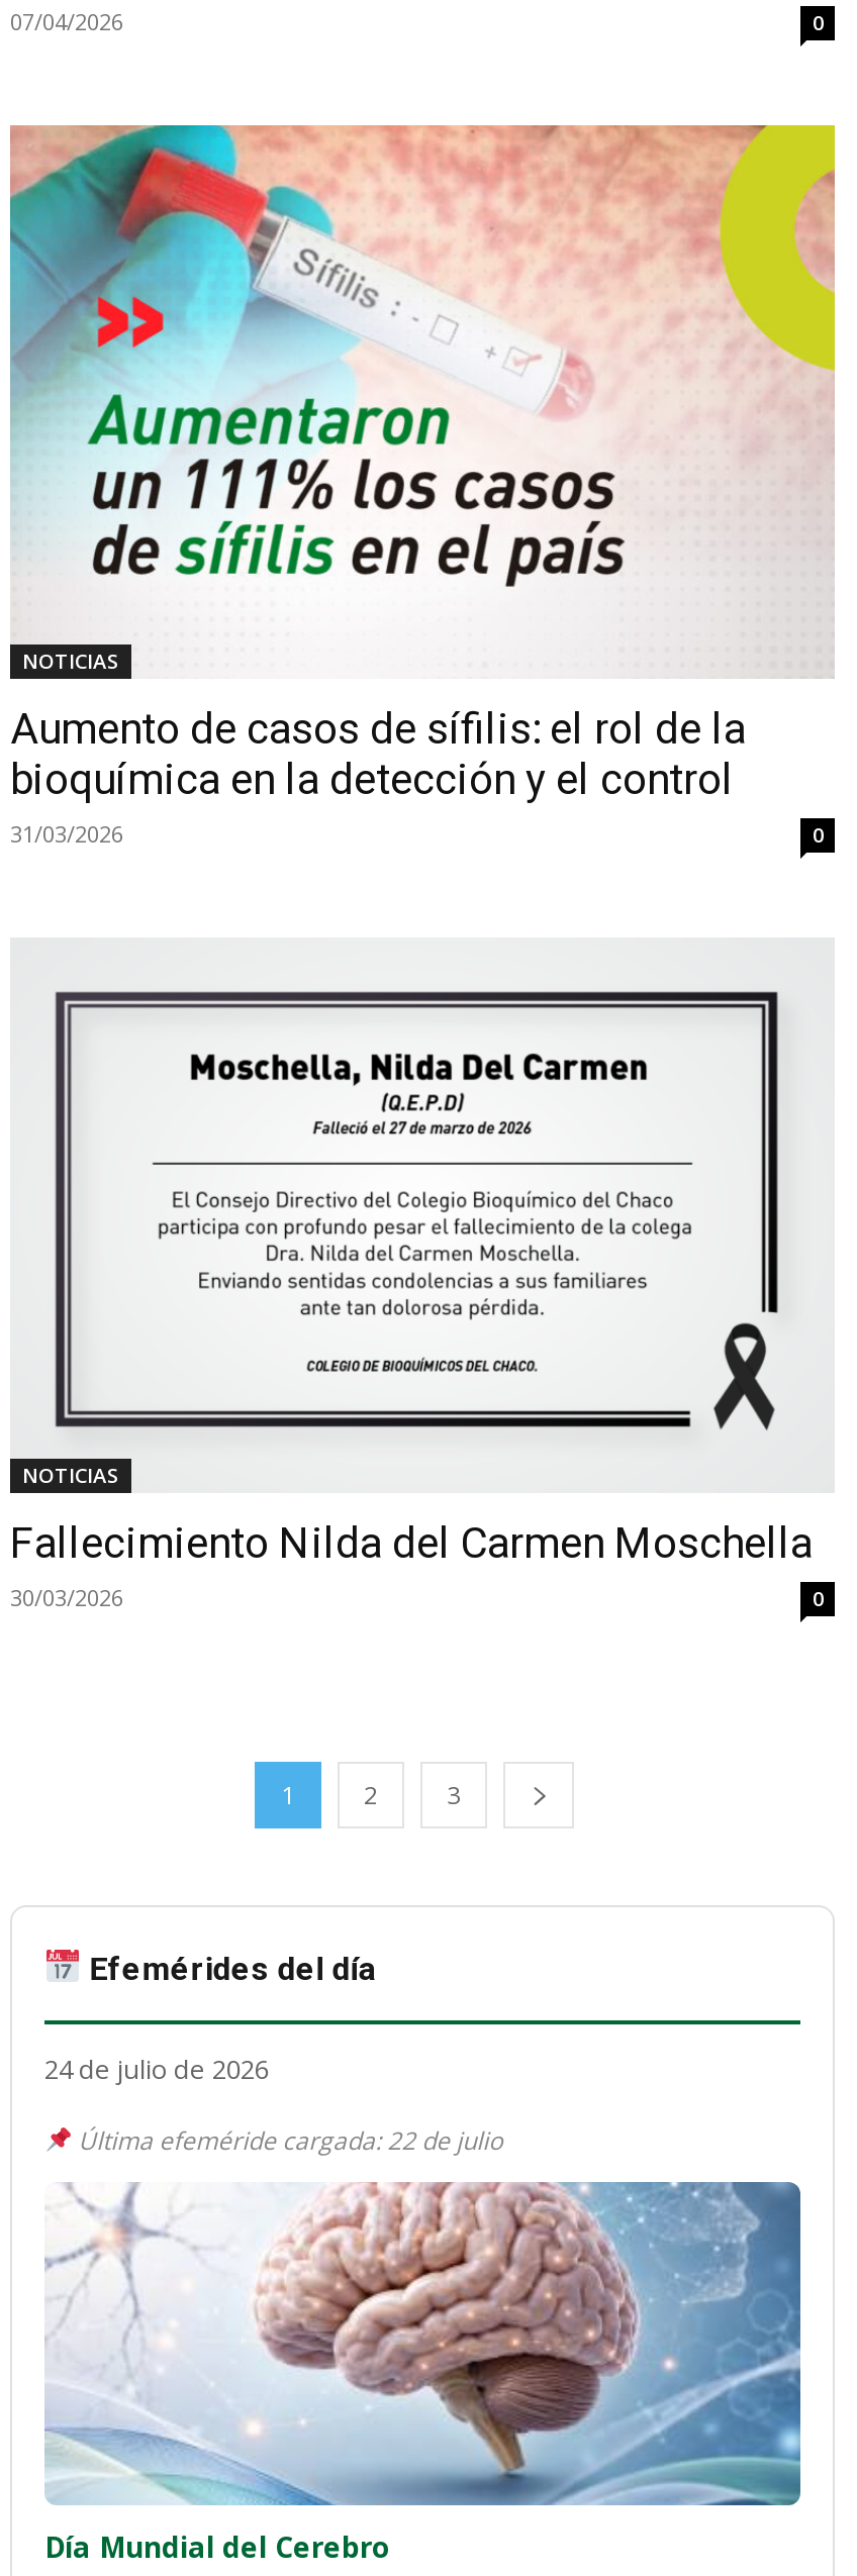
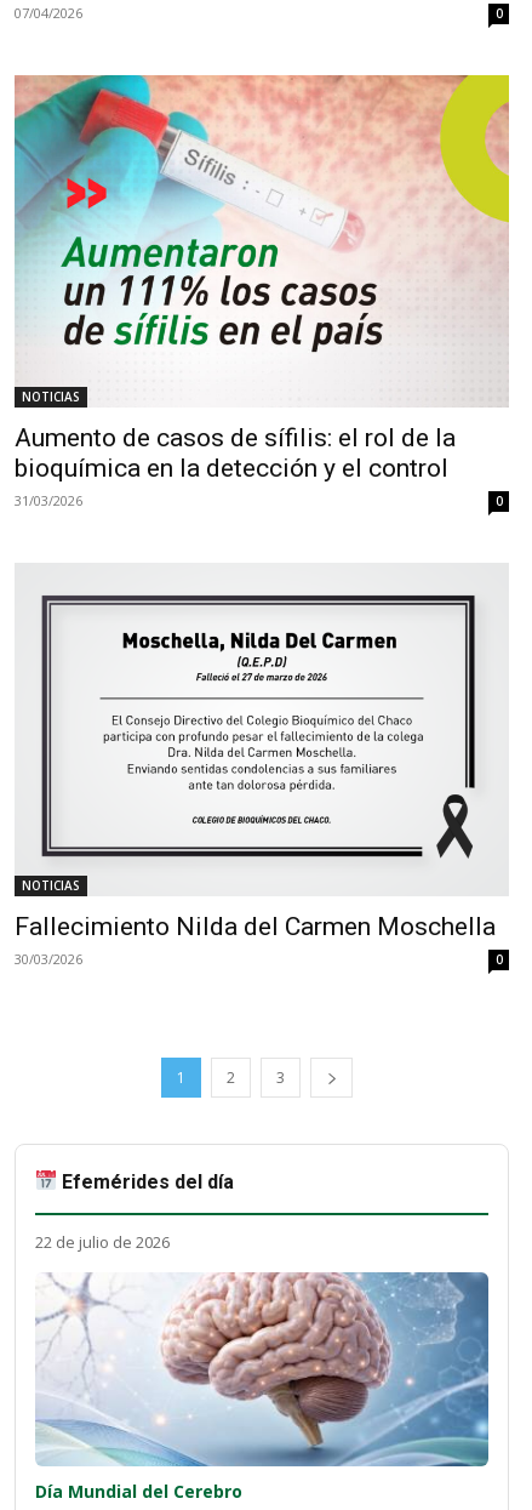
[44,2050,503,2157] 24 de julio de 2026 | Última efeméride cargada: 22 de julio -> [35,1231,170,1252] 22 de julio de 2026

